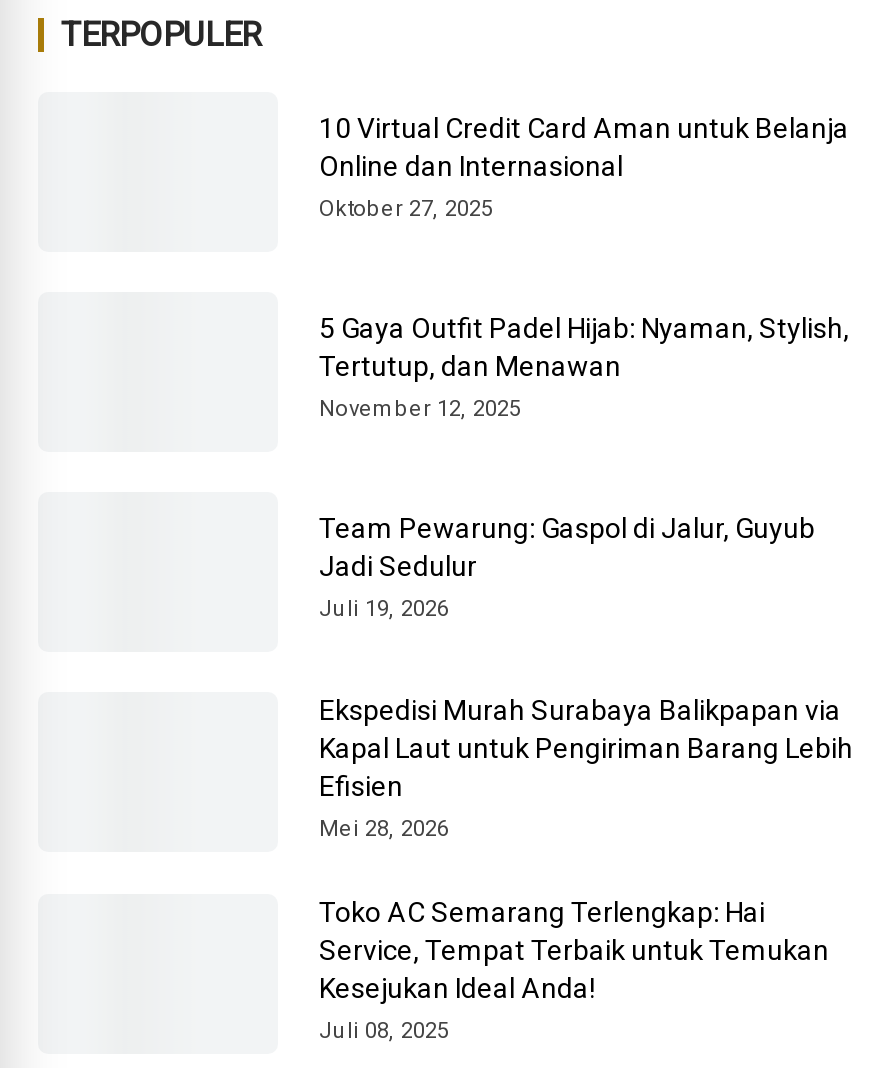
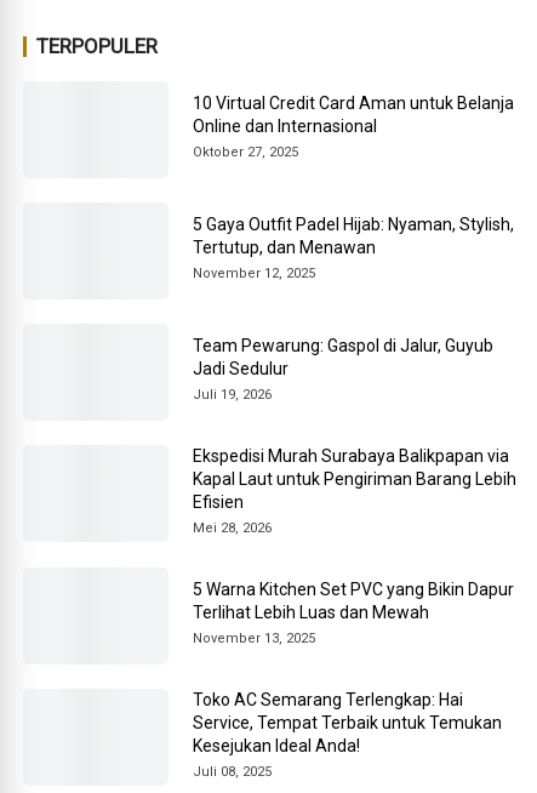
none -> [193,579,515,646] 5 Warna Kitchen Set PVC yang Bikin Dapur | Terlihat Lebih Luas dan Mewah | November 13, 2025

